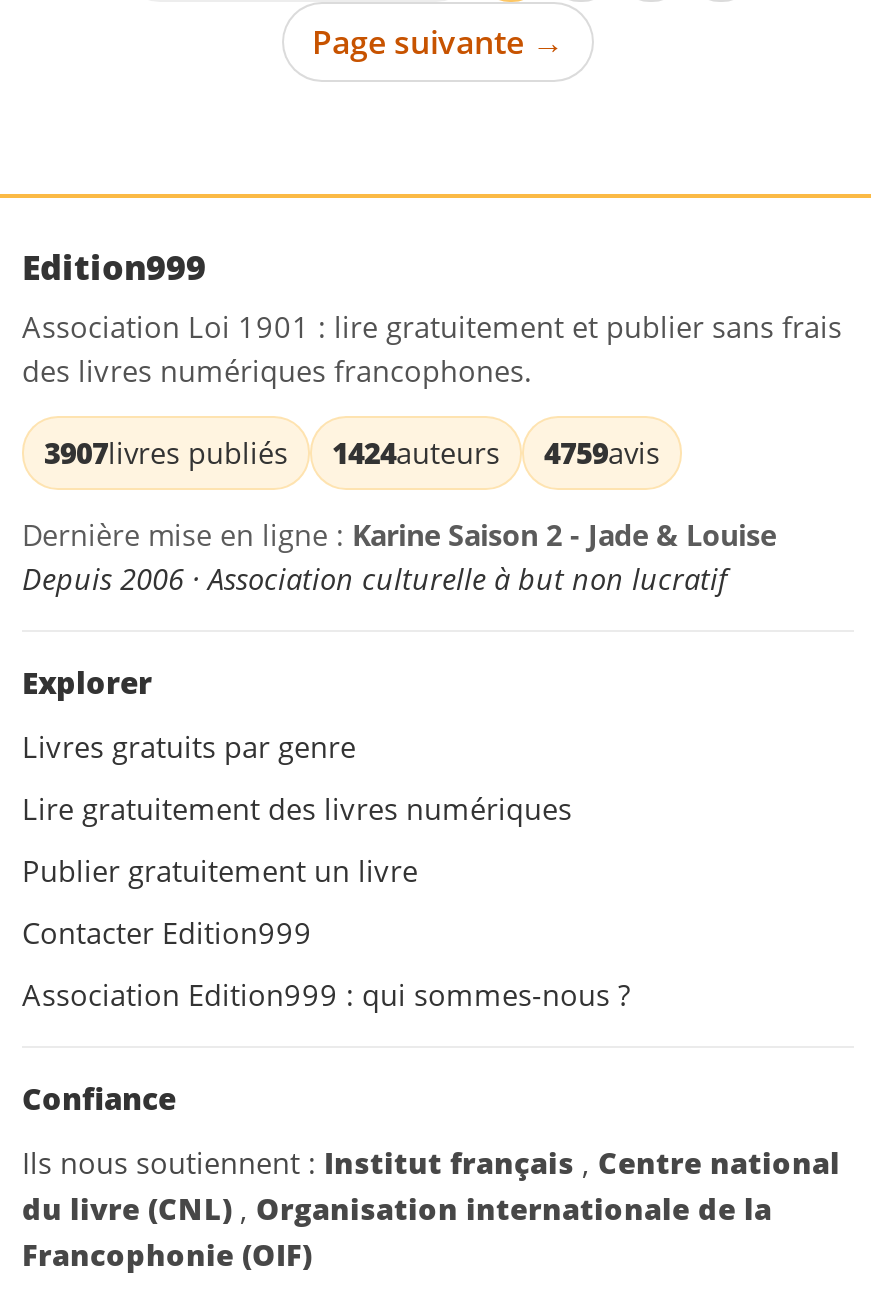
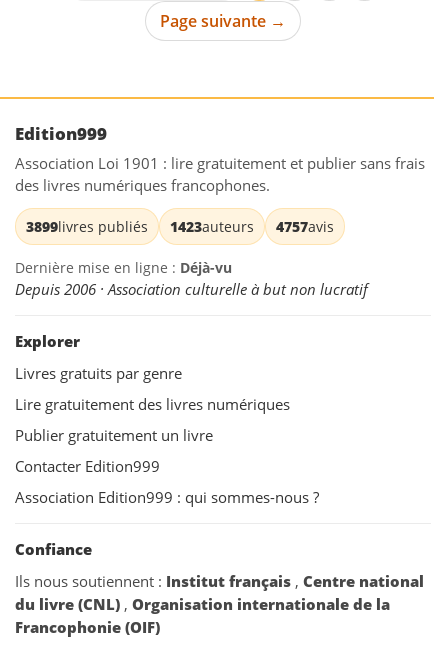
[44,434,660,472] 3907livres publiés | 1424auteurs | 4759avis -> [26,217,334,236] 3899livres publiés | 1423auteurs | 4757avis
[22,516,776,554] Dernière mise en ligne : Karine Saison 2 - Jade & Louise -> [15,258,232,277] Dernière mise en ligne : Déjà-vu

